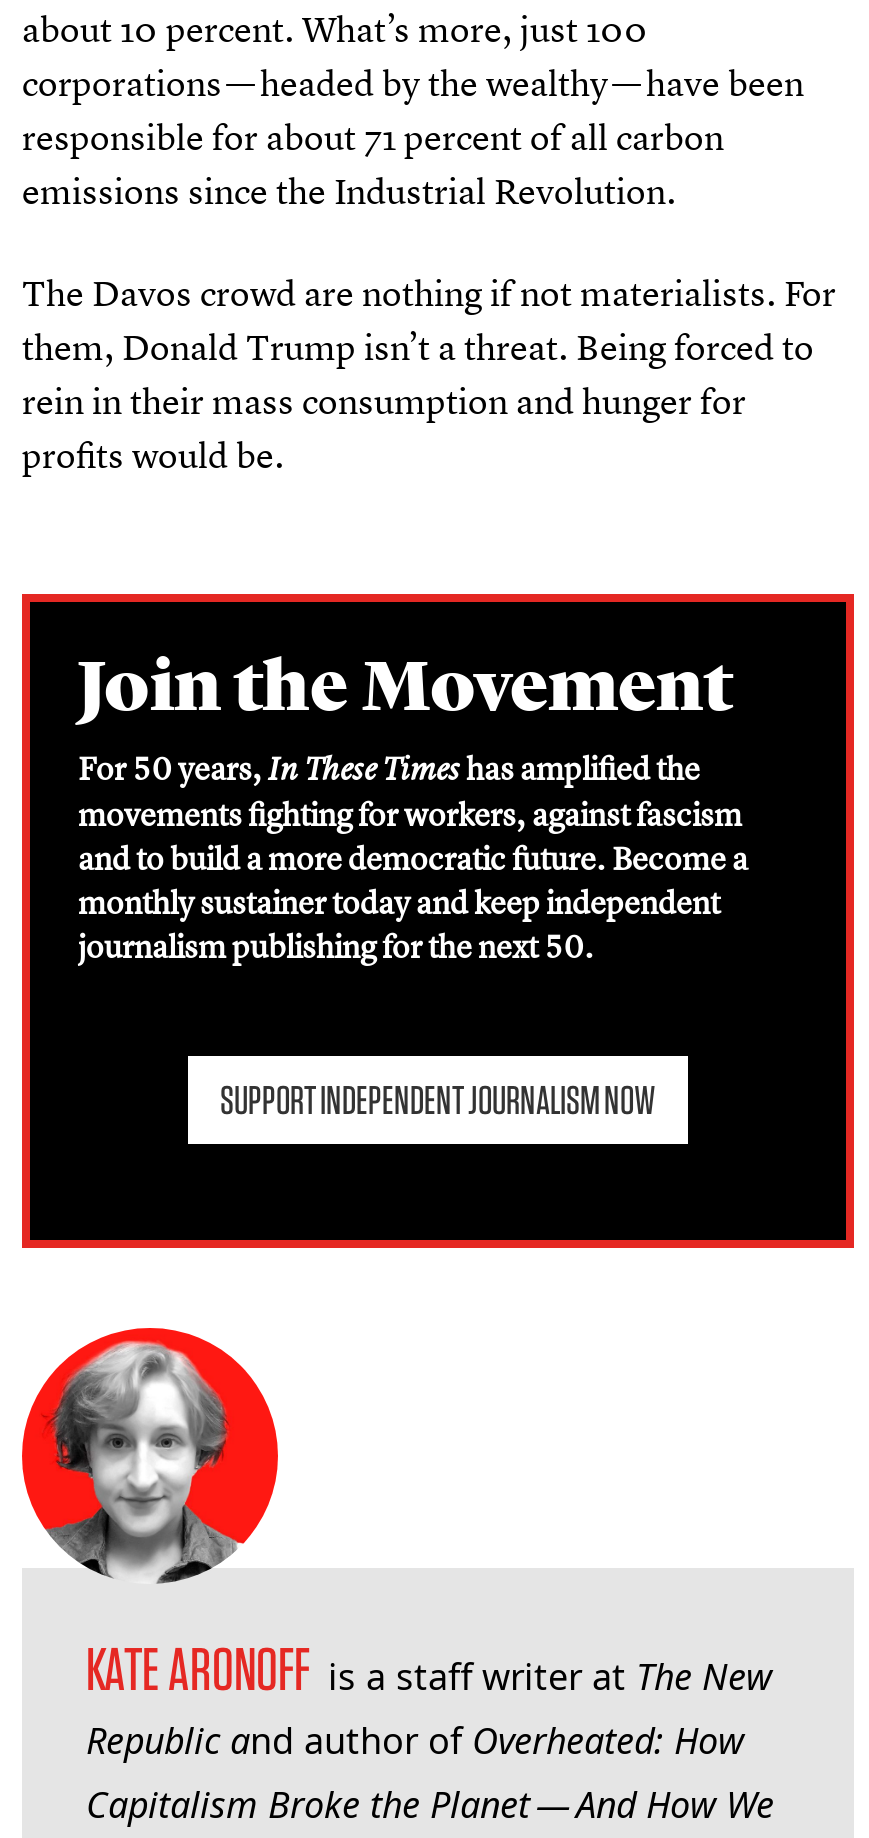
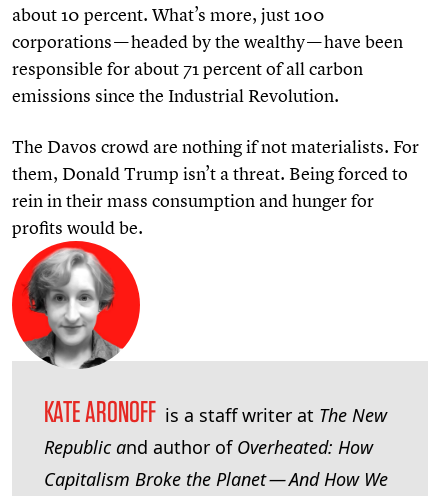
[20,592,856,1250] [image] | Join the Movement | For 50 years,In These Timeshas amplified the | movements fighting for workers, against fascism | and to build a more democratic future. Become a | monthly sustainer today and keep independent | journalism publishing for the next 50. | SUPPORT INDEPENDENT JOURNALISM NOW -> none

